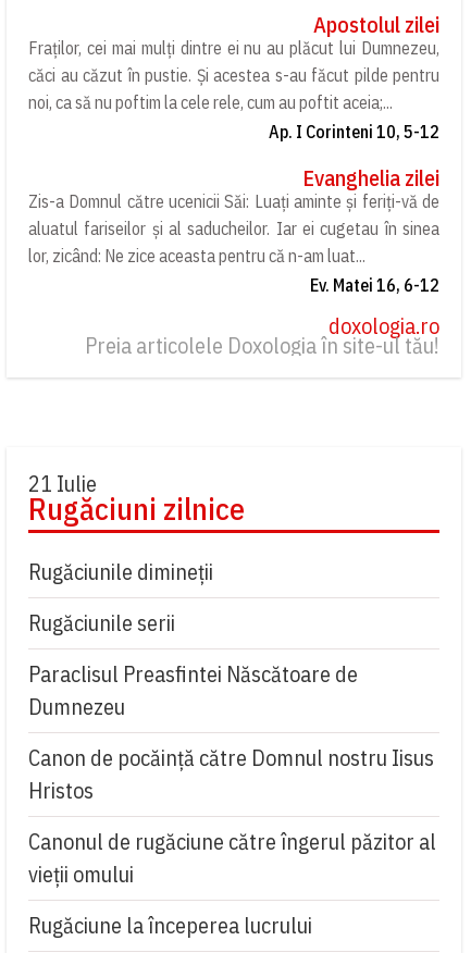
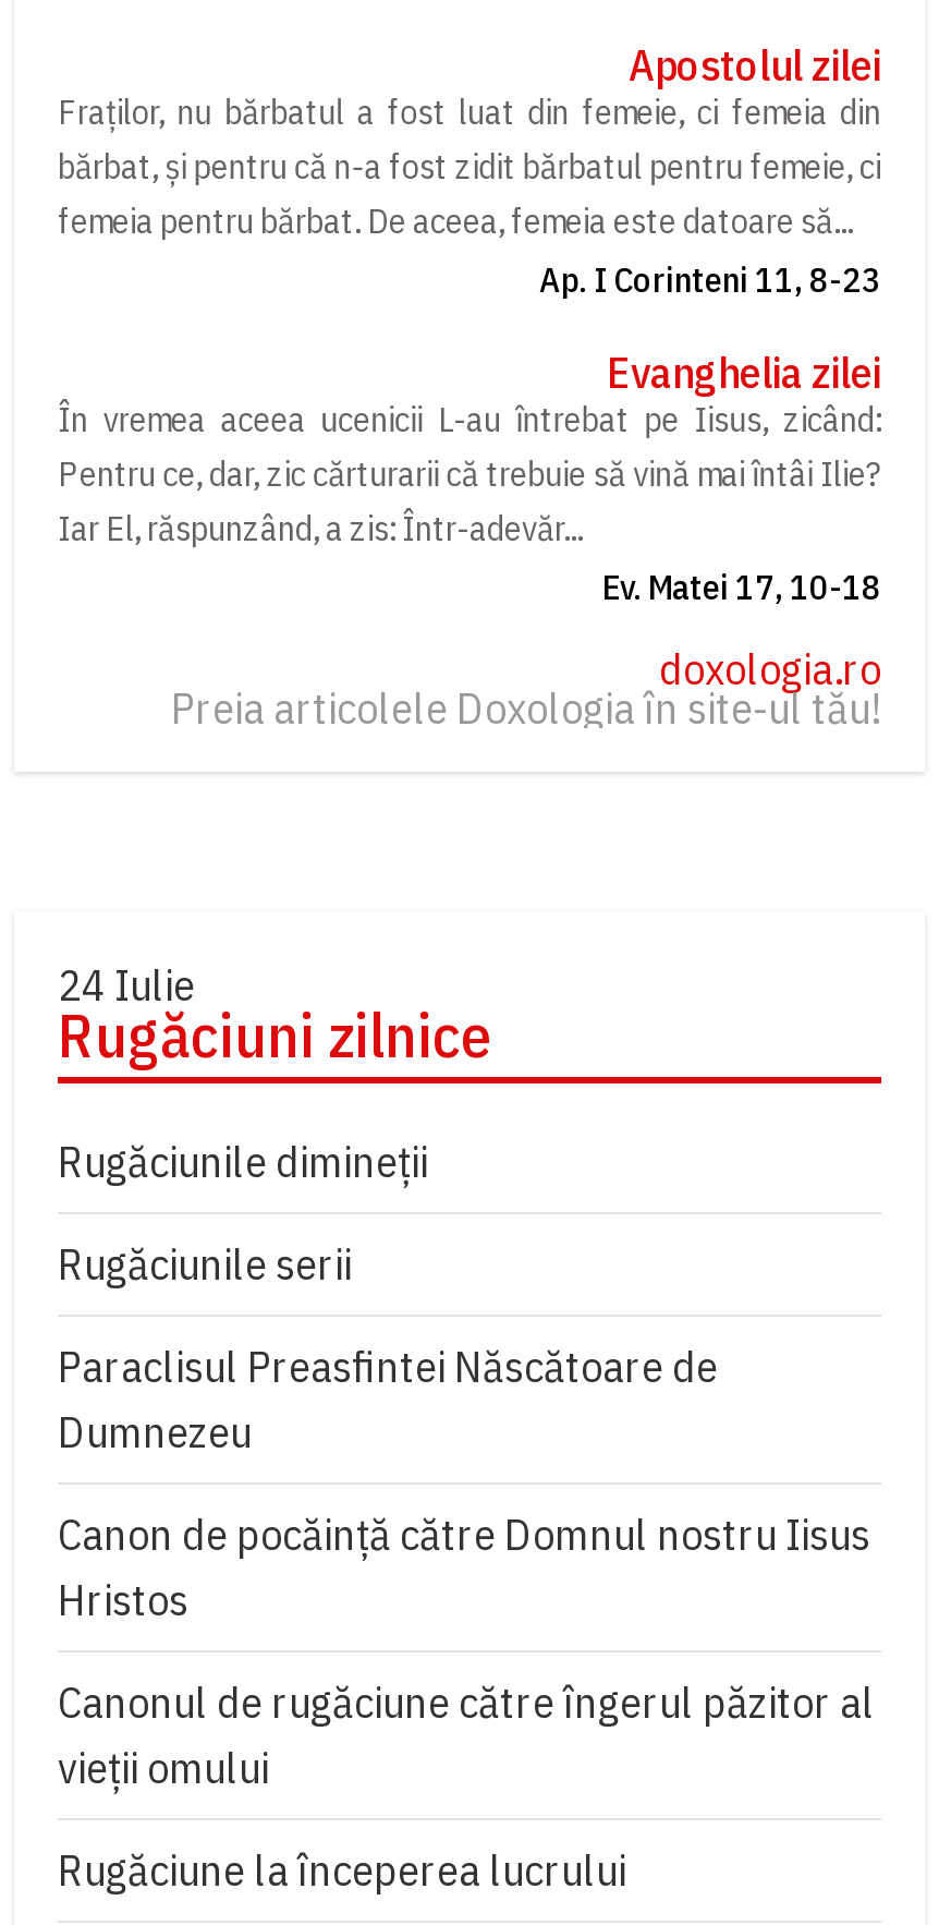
[28,37,439,143] Fraților, cei mai mulți dintre ei nu au plăcut lui Dumnezeu, | căci au căzut în pustie. Și acestea s-au făcut pilde pentru | noi, ca să nu poftim la cele rele, cum au poftit aceia;... | Ap. I Corinteni 10, 5-12 -> [58,90,881,301] Fraților, nu bărbatul a fost luat din femeie, ci femeia din | bărbat, și pentru că n-a fost zidit bărbatul pentru femeie, ci | femeia pentru bărbat. De aceea, femeia este datoare să... | Ap. I Corinteni 11, 8-23
[28,191,439,296] Zis-a Domnul către ucenicii Săi: Luați aminte și feriți-vă de | aluatul fariseilor și al saducheilor. Iar ei cugetau în sinea | lor, zicând: Ne zice aceasta pentru că n-am luat... | Ev. Matei 16, 6-12 -> [58,397,881,609] În vremea aceea ucenicii L-au întrebat pe Iisus, zicând: | Pentru ce, dar, zic cărturarii că trebuie să vină mai întâi Ilie? | Iar El, răspunzând, a zis: Într-adevăr... | Ev. Matei 17, 10-18
[28,469,97,498] 21 Iulie -> [58,955,195,1014] 24 Iulie

